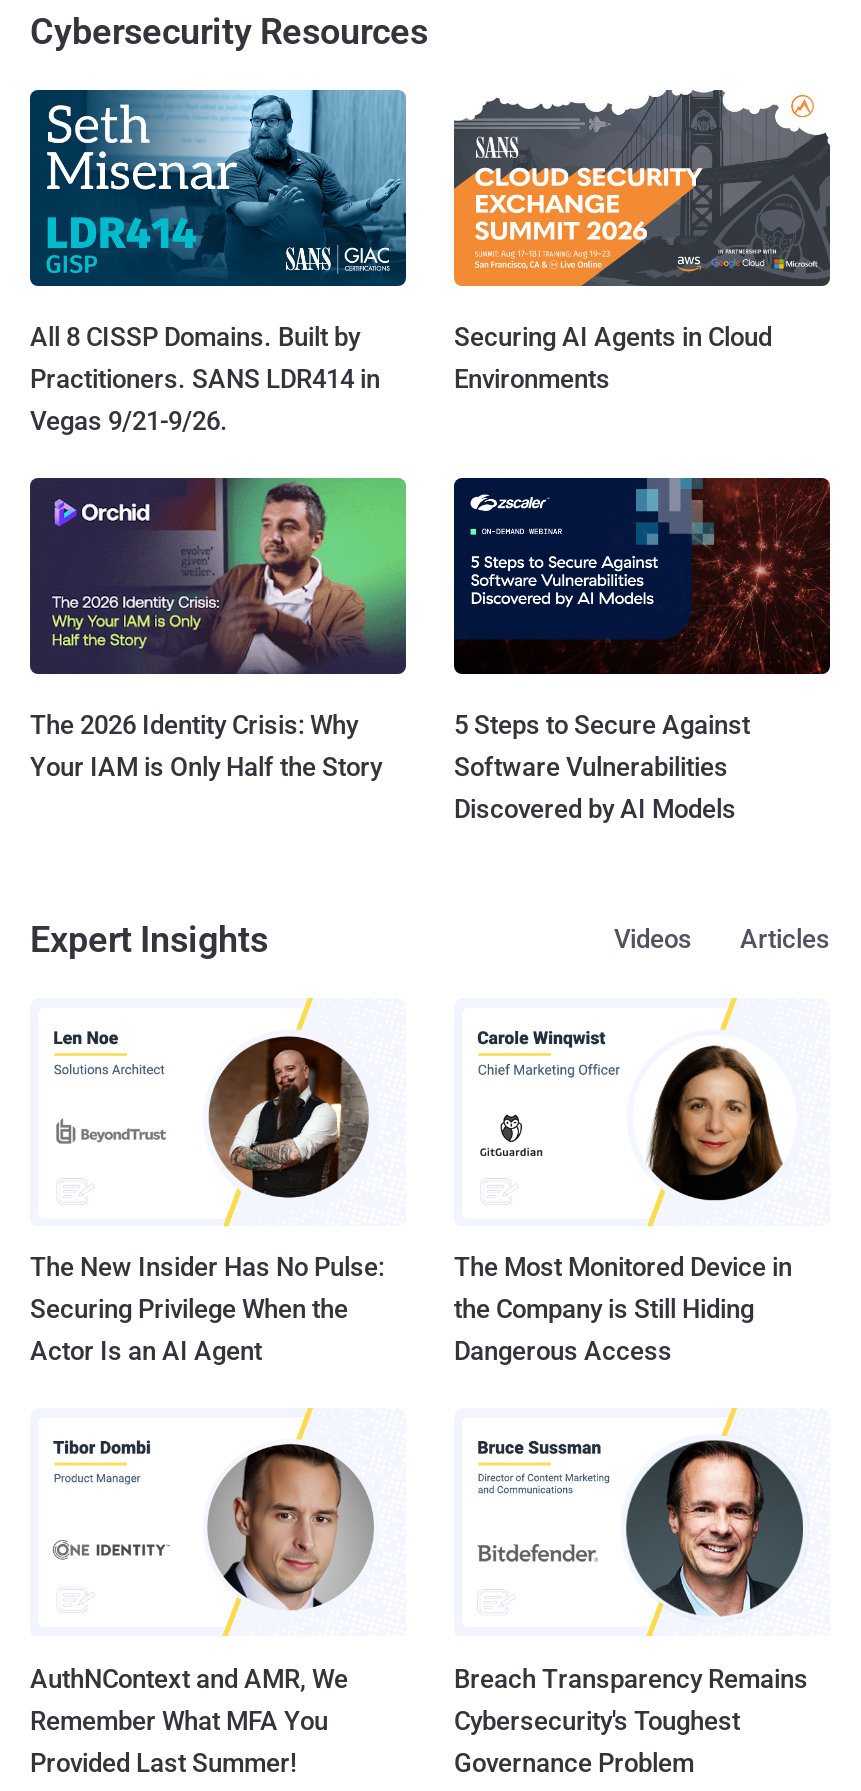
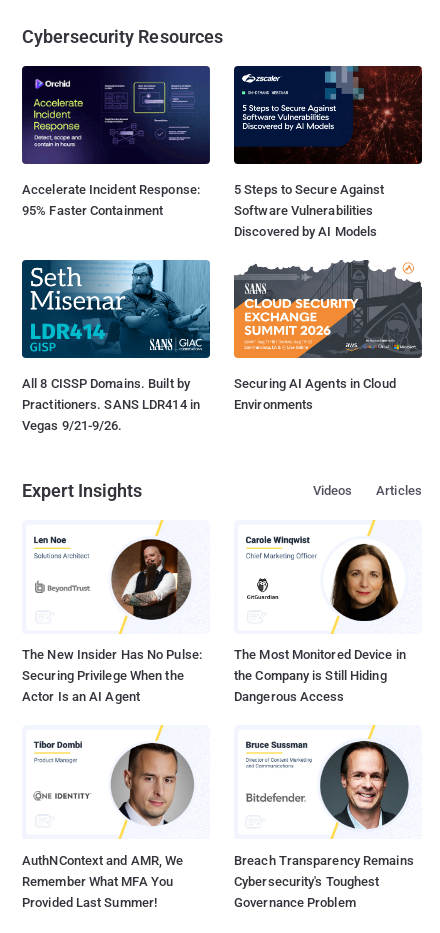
none -> [22,65,211,218] [image] | Accelerate Incident Response: | 95% Faster Containment
moved [30,88,772,436] -> [22,259,396,433]: [image] | All 8 CISSP Domains. Built by | Practitioners. SANS LDR414 in | Vegas 9/21-9/26. | Securing AI Agents in Cloud | Environments
[30,476,406,782] [image] | The 2026 Identity Crisis: Why | Your IAM is Only Half the Story -> none
moved [452,476,832,824] -> [233,65,423,239]: [image] | 5 Steps to Secure Against | Software Vulnerabilities | Discovered by AI Models

